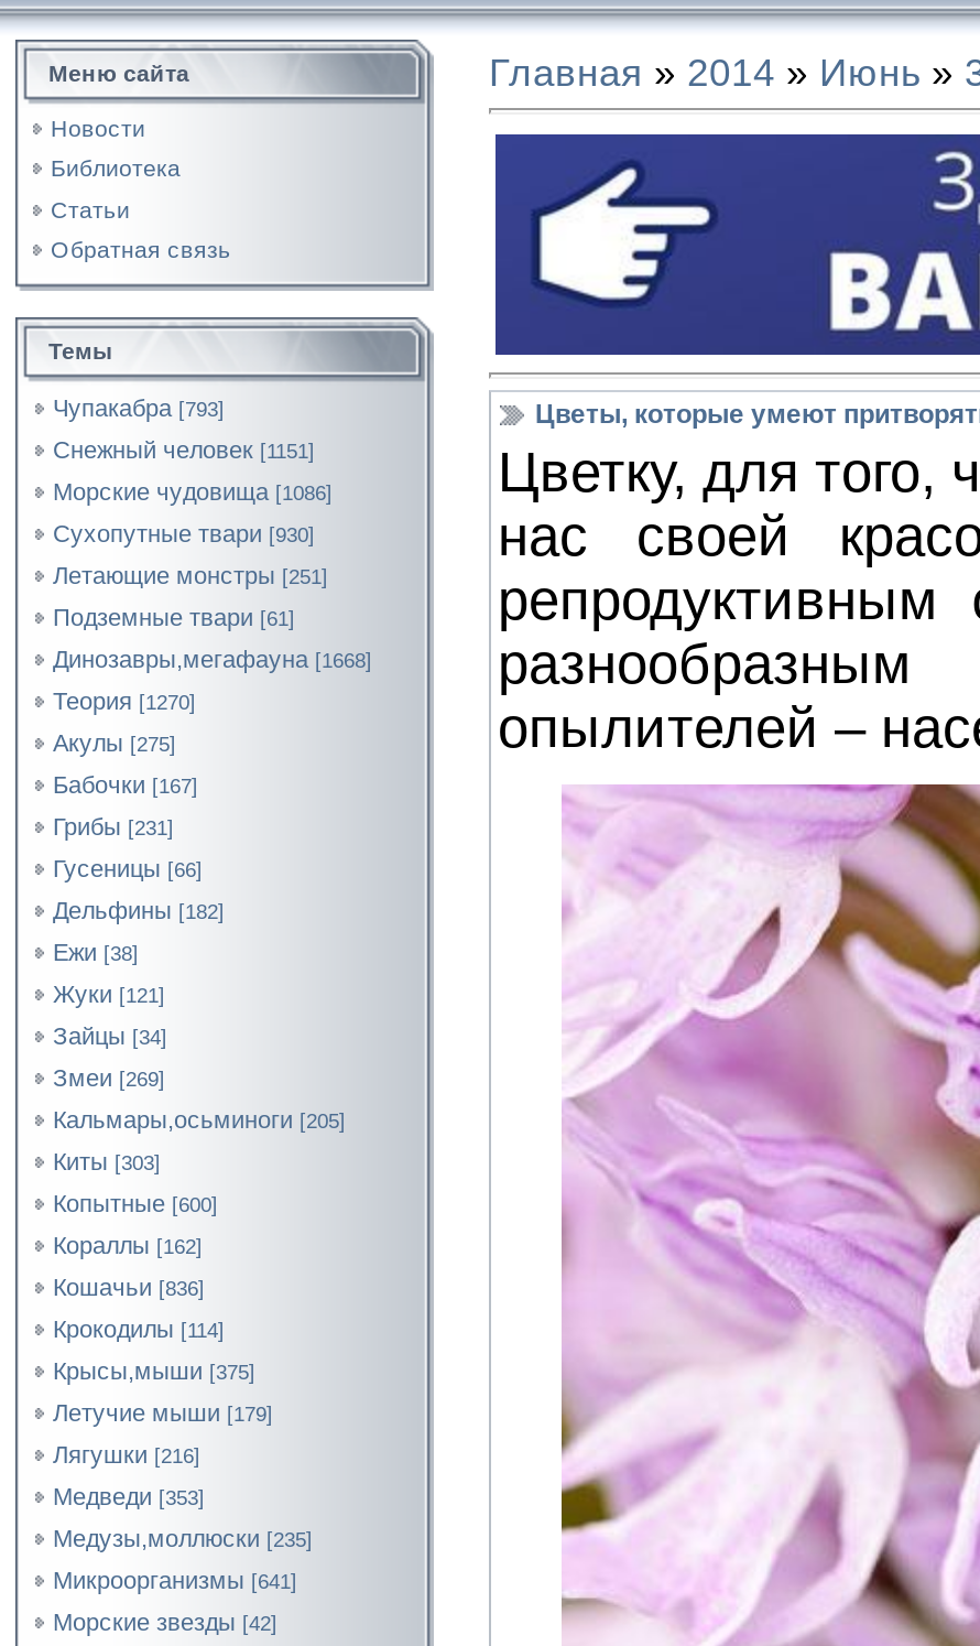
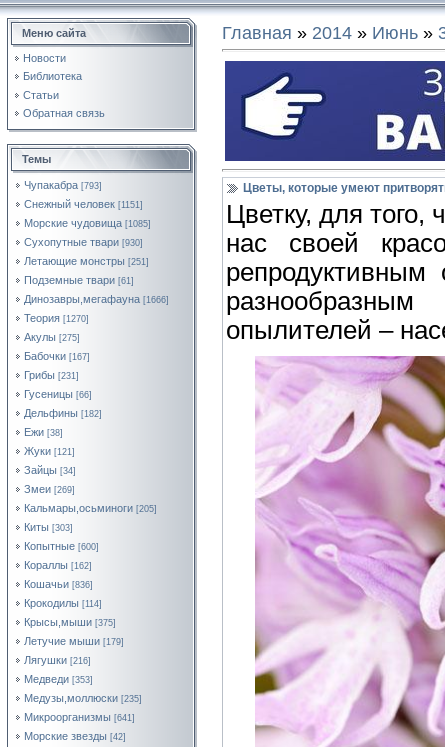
[53,478,333,505] Морские чудовища [1086] -> [24,217,151,229] Морские чудовища [1085]
[53,646,372,672] Динозавры,мегафауна [1668] -> [24,293,169,305] Динозавры,мегафауна [1666]

